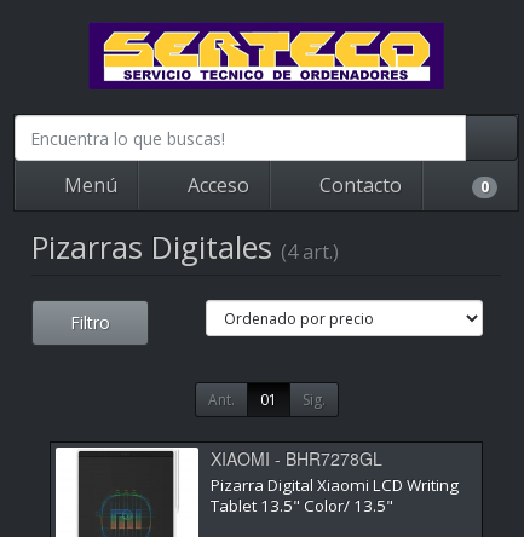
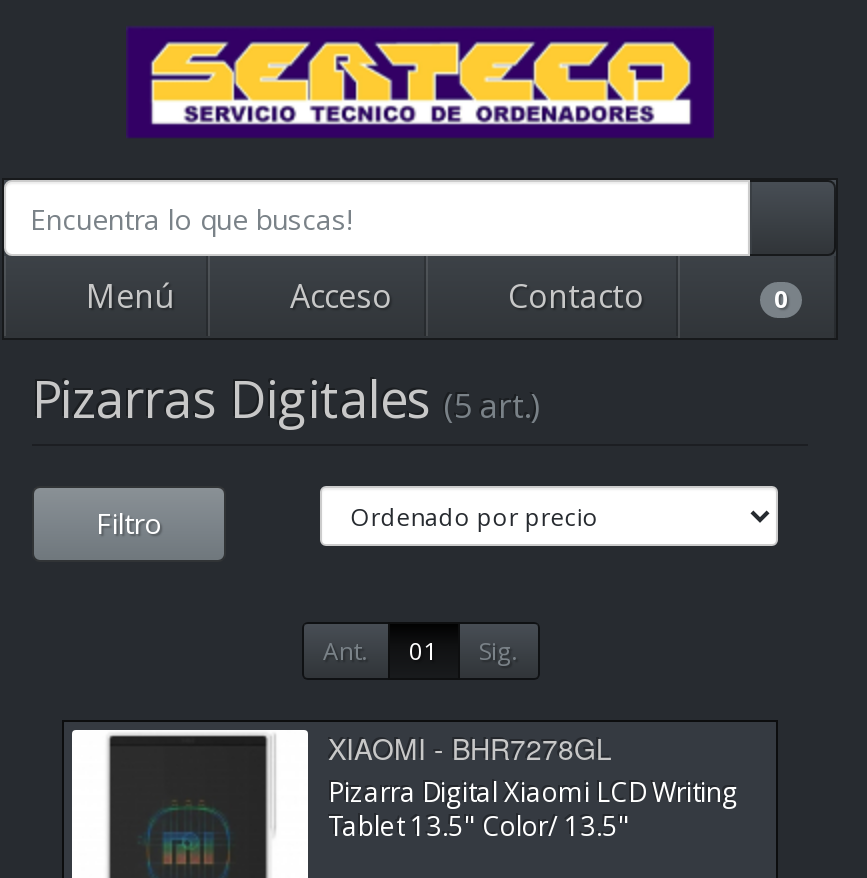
[31,226,339,267] Pizarras Digitales (4 art.) -> [32,364,540,432] Pizarras Digitales (5 art.)

